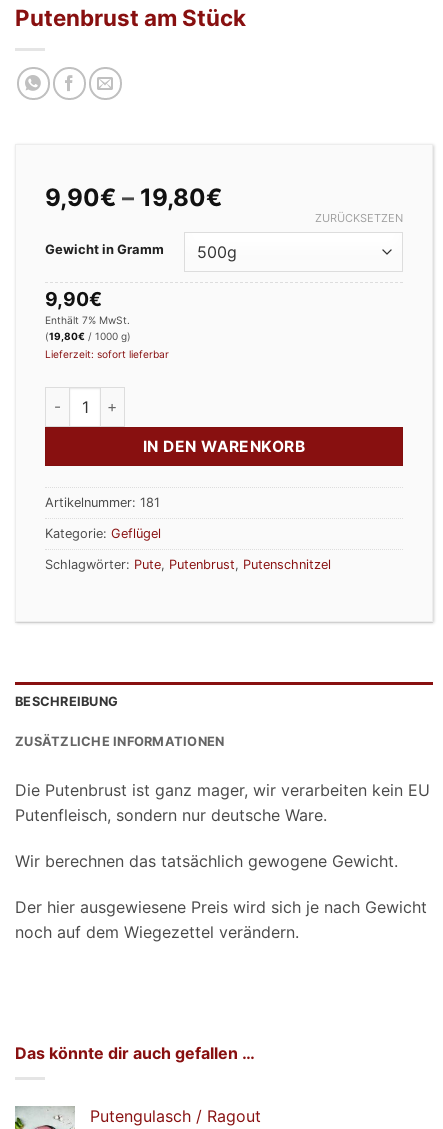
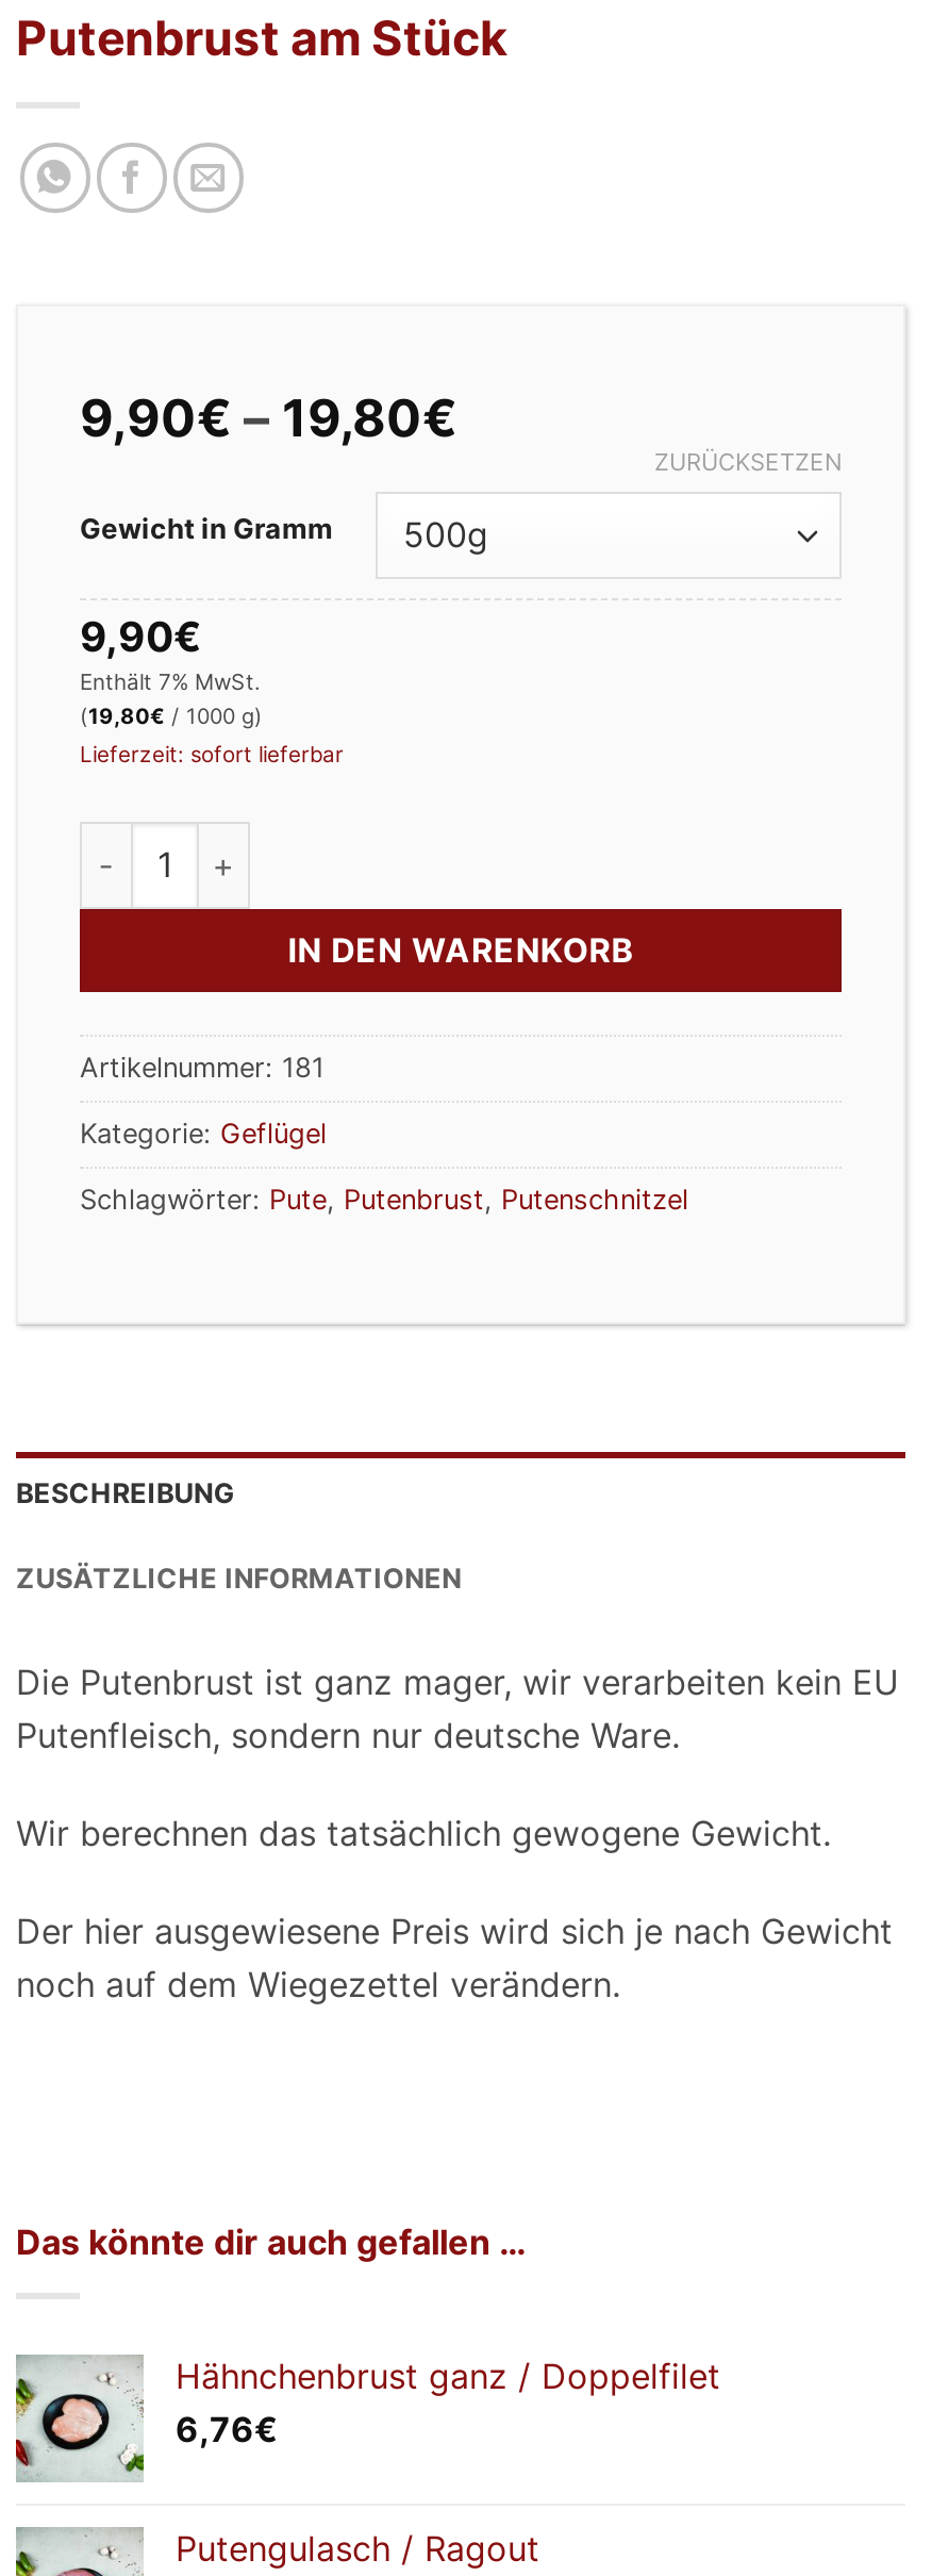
none -> [14,2355,720,2482] [image] | Hähnchenbrust ganz / Doppelfilet | 6,76€

